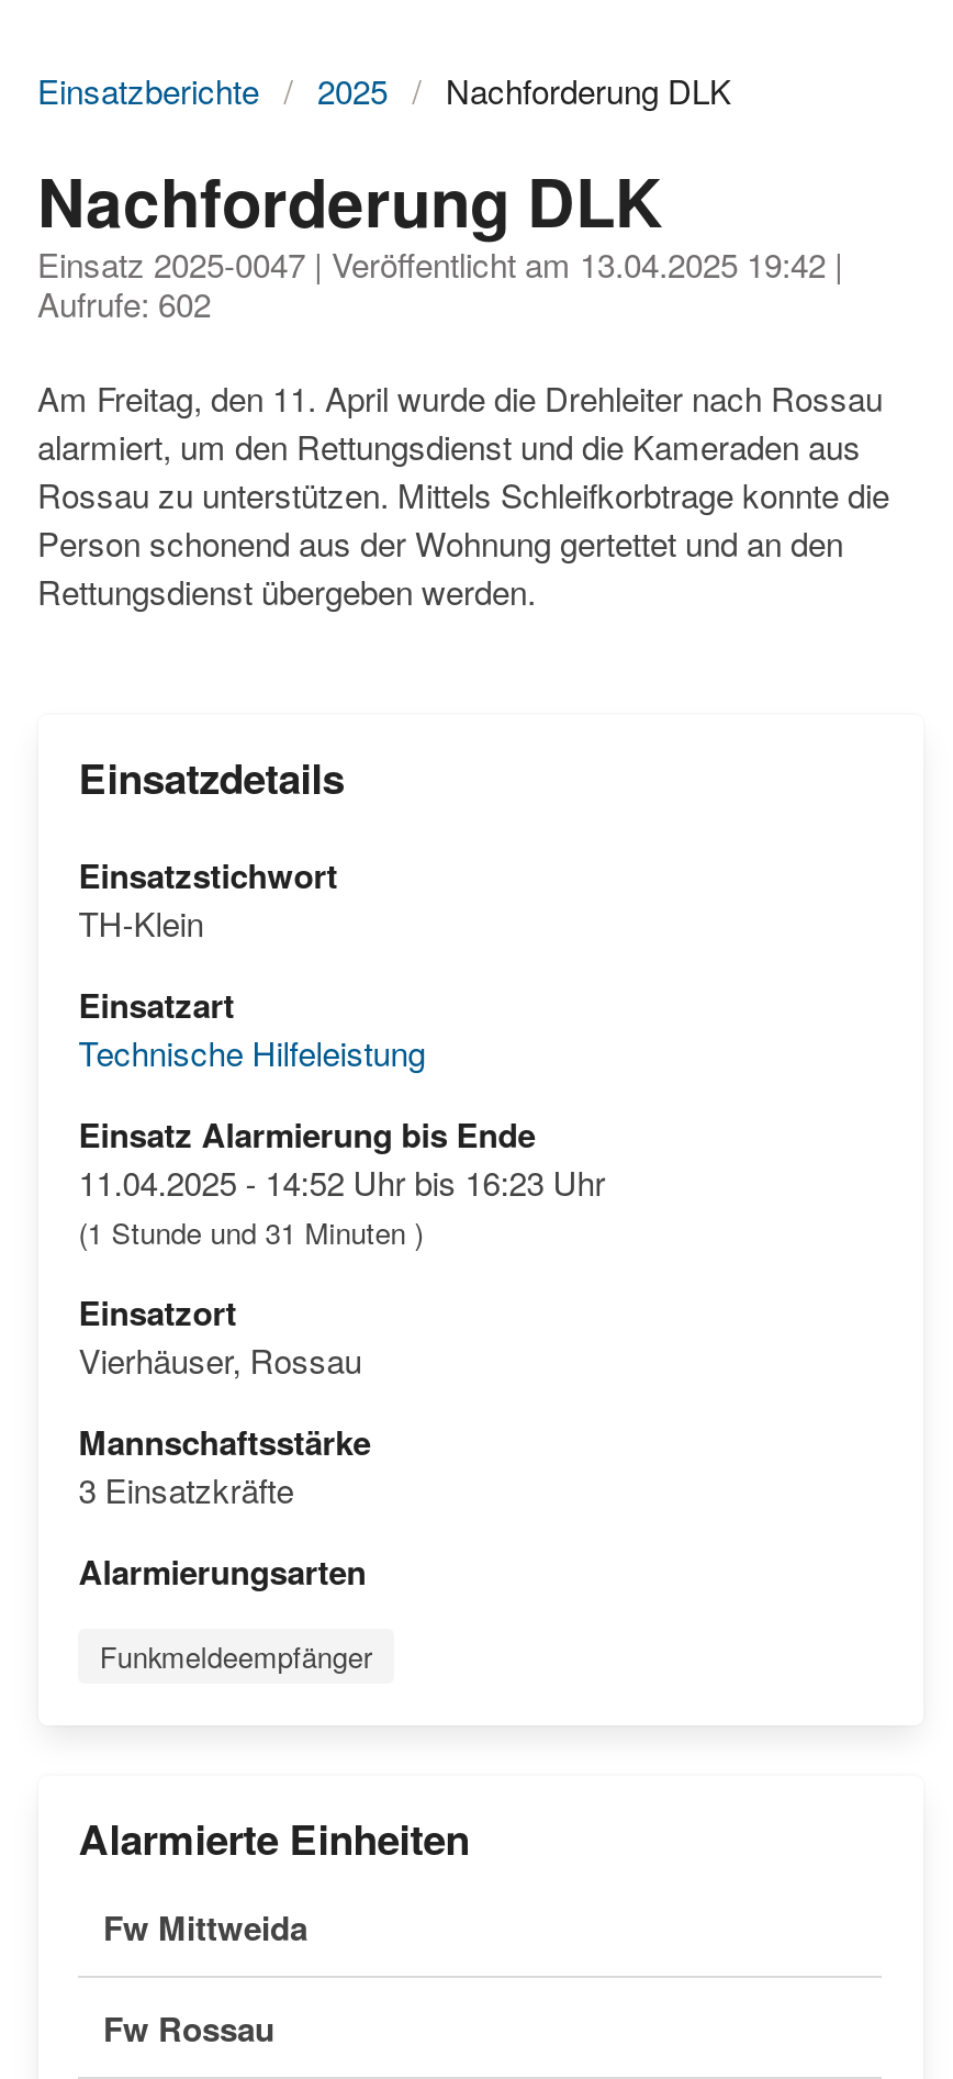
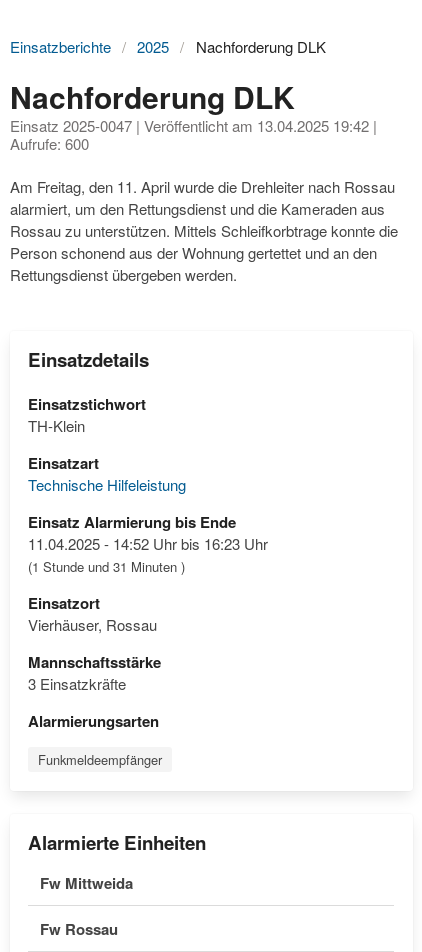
[37,280,211,326] Aufrufe: 602 -> [9,133,88,154] Aufrufe: 600

